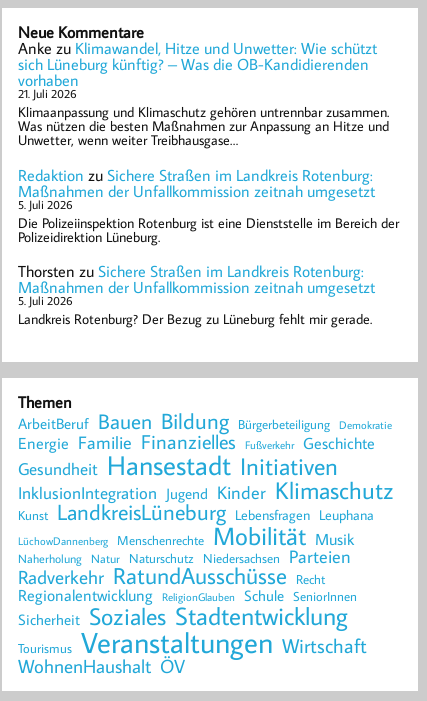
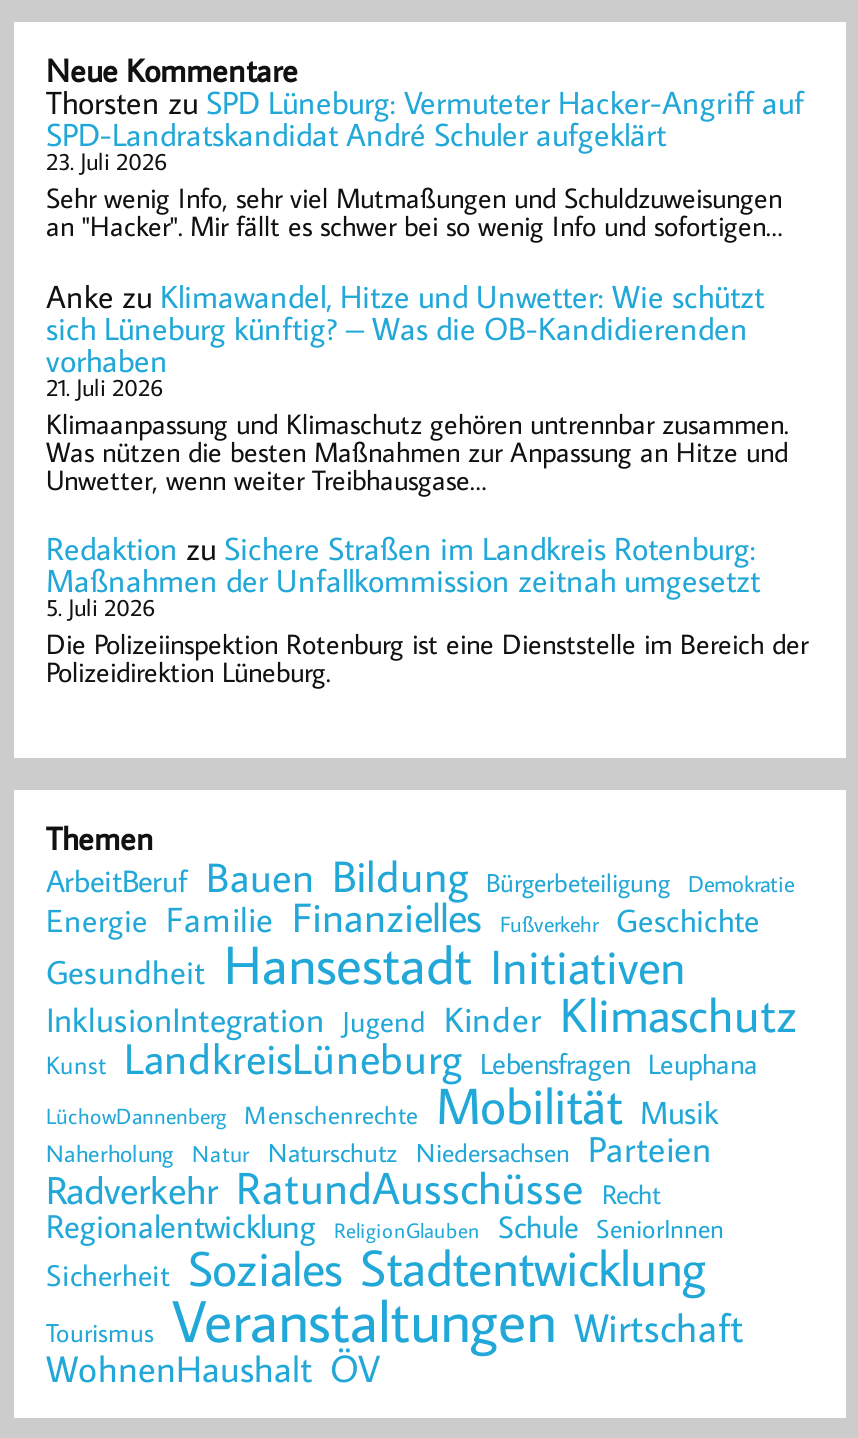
none -> [46,82,804,244] ThorstenzuSPD Lüneburg: Vermuteter Hacker-Angriff auf | SPD-Landratskandidat André Schuler aufgeklärt | 23. Juli 2026 | Sehr wenig Info, sehr viel Mutmaßungen und Schuldzuweisungen | an "Hacker". Mir fällt es schwer bei so wenig Info und sofortigen…
moved [18,38,399,246] -> [46,275,808,691]: Anke zu Klimawandel, Hitze und Unwetter: Wie schützt | sich Lüneburg künftig? – Was die OB-Kandidierenden | vorhaben | ... | Die Polizeiinspektion Rotenburg ist eine Dienststelle im Bereich der | Polizeidirektion Lüneburg.
[18,261,375,328] Thorsten zu Sichere Straßen im Landkreis Rotenburg: | Maßnahmen der Unfallkommission zeitnah umgesetzt | 5. Juli 2026 | Landkreis Rotenburg? Der Bezug zu Lüneburg fehlt mir gerade. -> none

